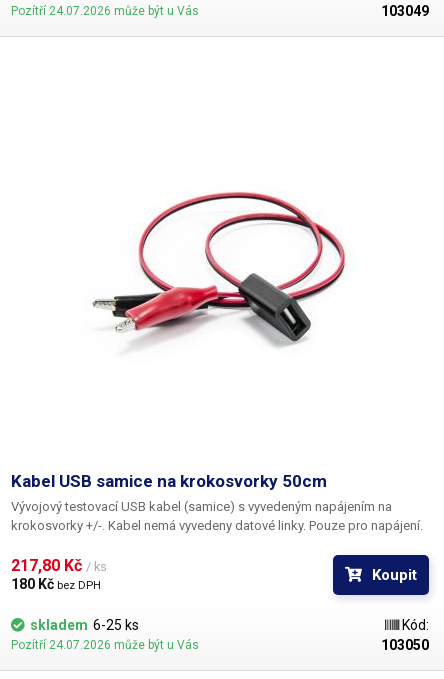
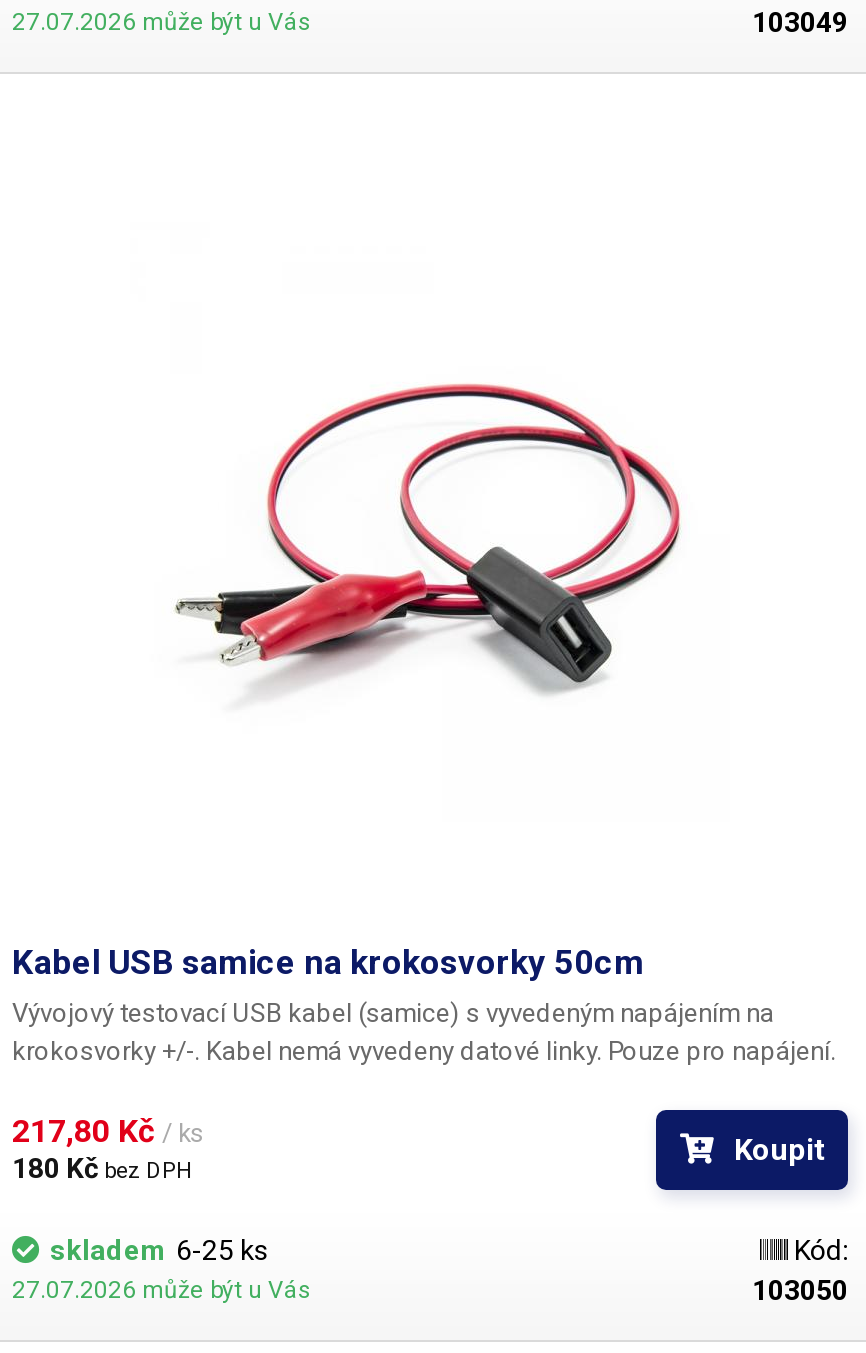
[11,4,199,18] Pozítří 24.07.2026 může být u Vás -> [12,8,312,36] 27.07.2026 může být u Vás
[11,638,199,652] Pozítří 24.07.2026 může být u Vás -> [12,1276,312,1304] 27.07.2026 může být u Vás

